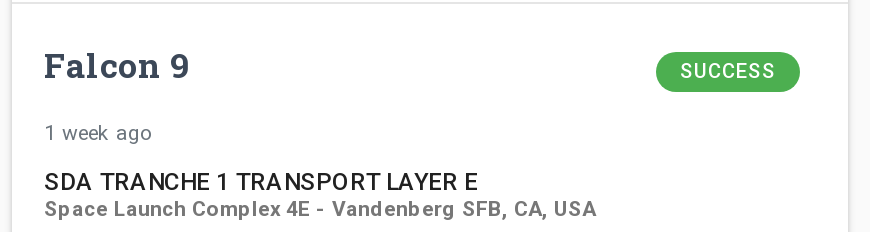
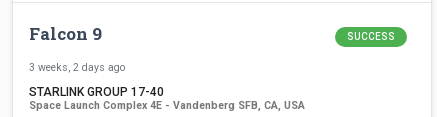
[44,120,150,146] 1 week ago -> [29,61,125,74] 3 weeks, 2 days ago
[44,168,478,196] SDA TRANCHE 1 TRANSPORT LAYER E -> [29,85,164,99] STARLINK GROUP 17-40

